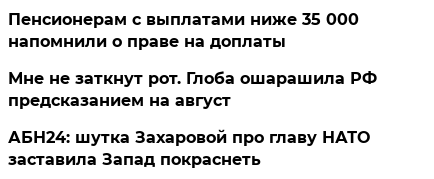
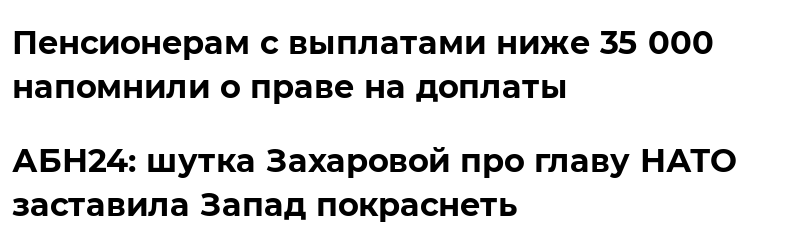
[8,69,377,110] Мне не заткнут рот. Глоба ошарашила РФ | предсказанием на август -> none

